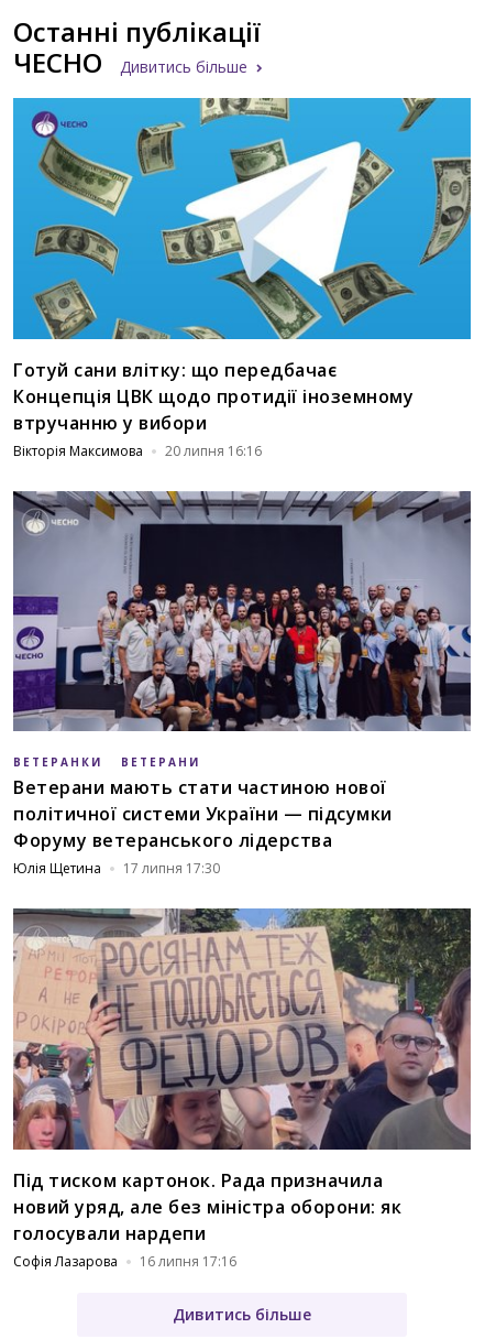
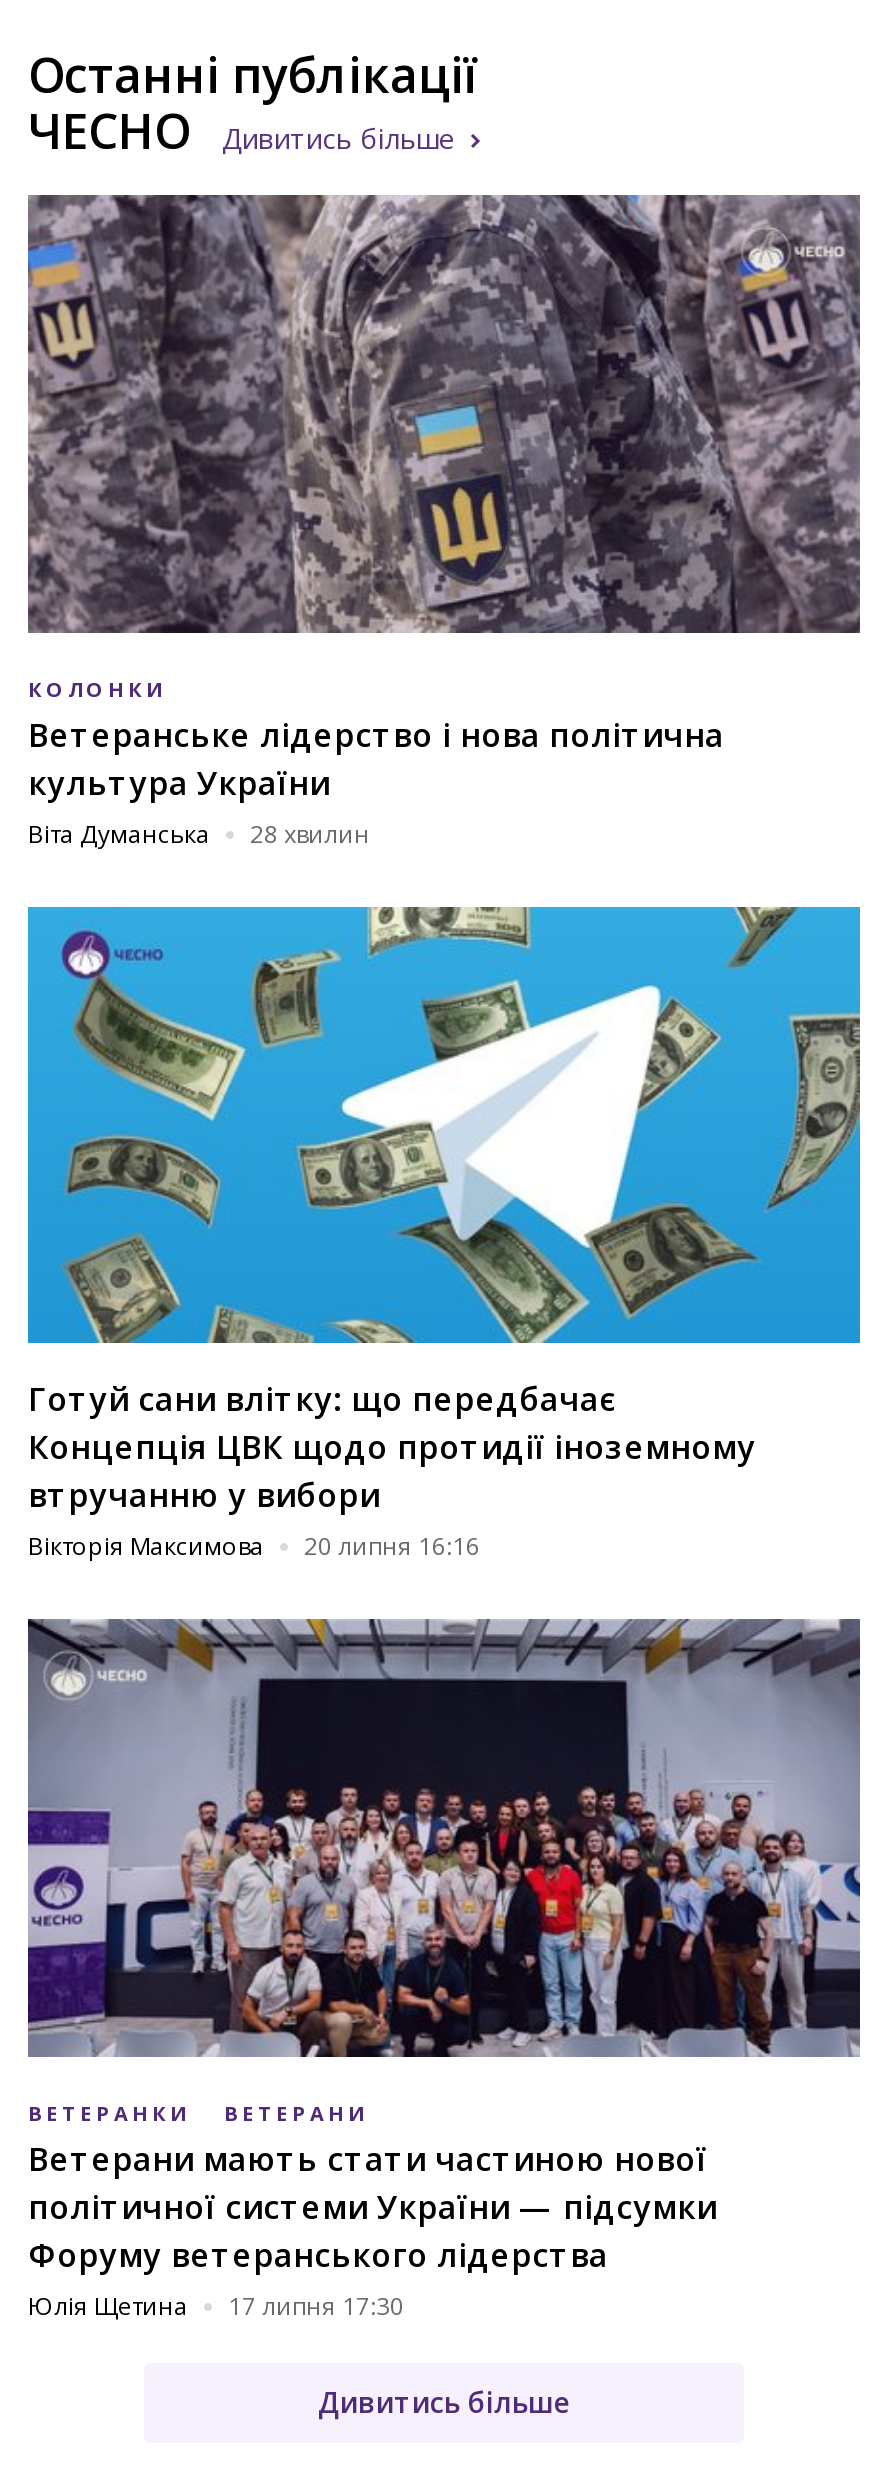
none -> [26,193,862,850] [image] | КОЛОНКИ | Ветеранське лідерство і нова політична | культура України | Віта Думанська | 28 хвилин
moved [13,96,415,878] -> [28,903,758,2322]: [image] | Готуй сани влітку: що передбачає | Концепція ЦВК щодо протидії іноземному | ... | Юлія Щетина | 17 липня 17:30
[12,907,472,1270] [image] | Під тиском картонок. Рада призначила | новий уряд, але без міністра оборони: як | голосували нардепи | Софія Лазарова | 16 липня 17:16 -> none

